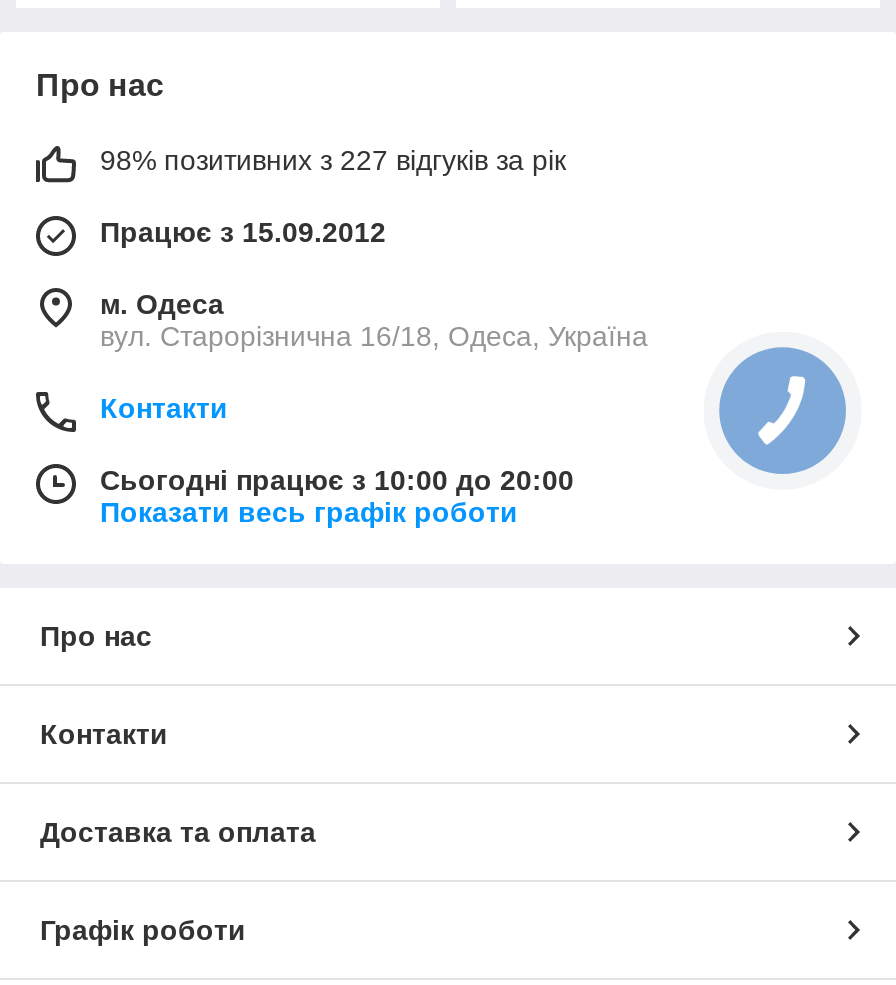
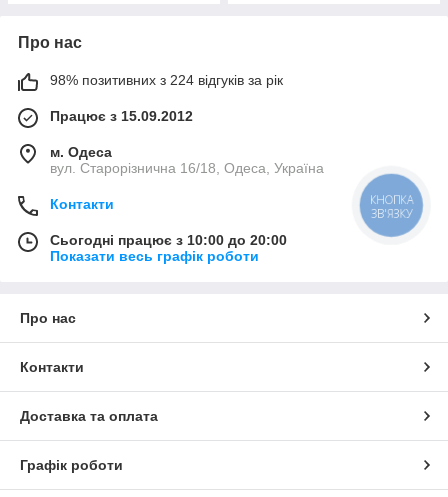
[100,145,566,177] 98% позитивних з 227 відгуків за рік -> [50,72,283,88] 98% позитивних з 224 відгуків за рік
none -> [370,192,413,221] КНОПКА | ЗВ'ЯЗКУ

